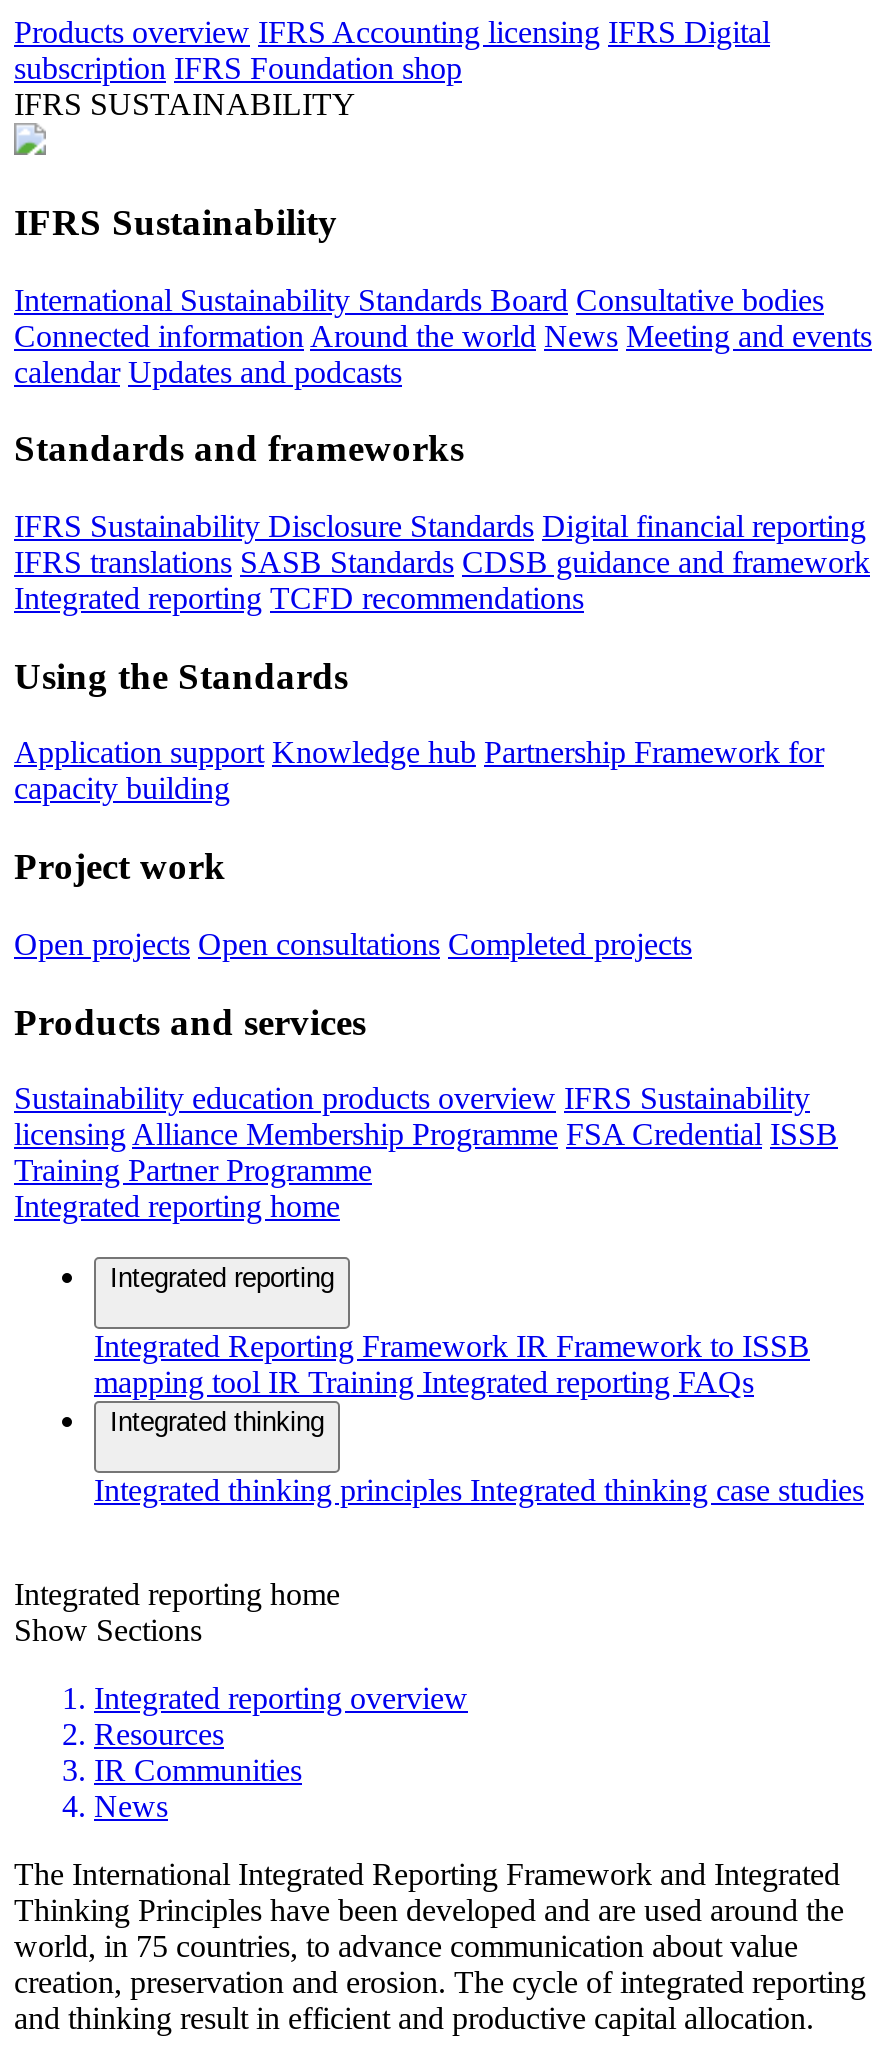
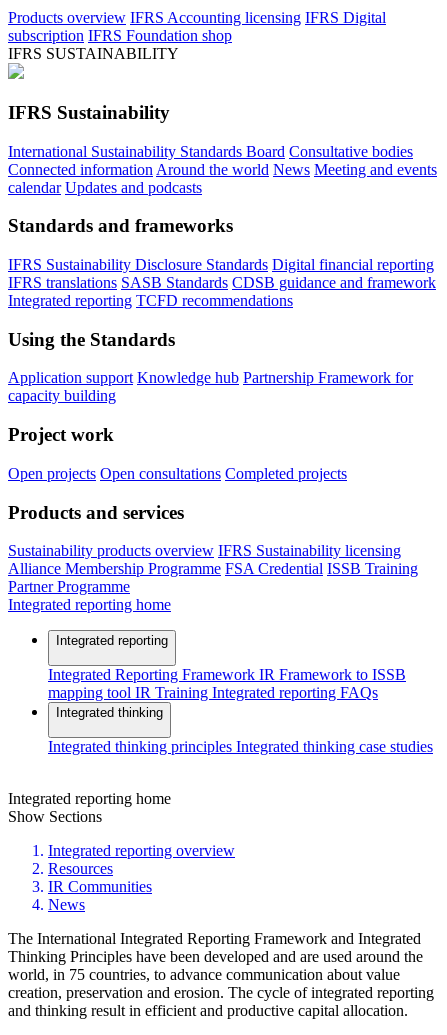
[14,1082,838,1188] Sustainability education products overview IFRS Sustainability | licensing Alliance Membership Programme FSA Credential ISSB | Training Partner Programme -> [8,542,418,595] Sustainability products overview IFRS Sustainability licensing | Alliance Membership Programme FSA Credential ISSB Training | Partner Programme

